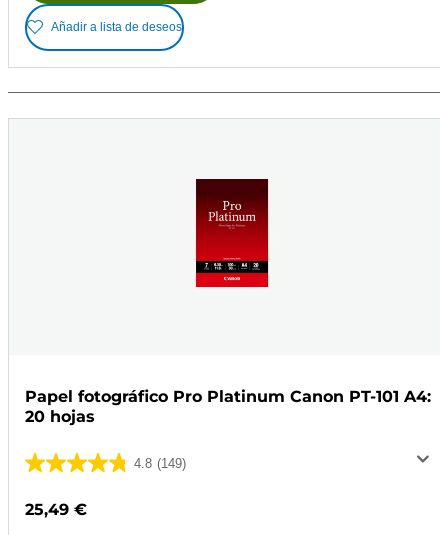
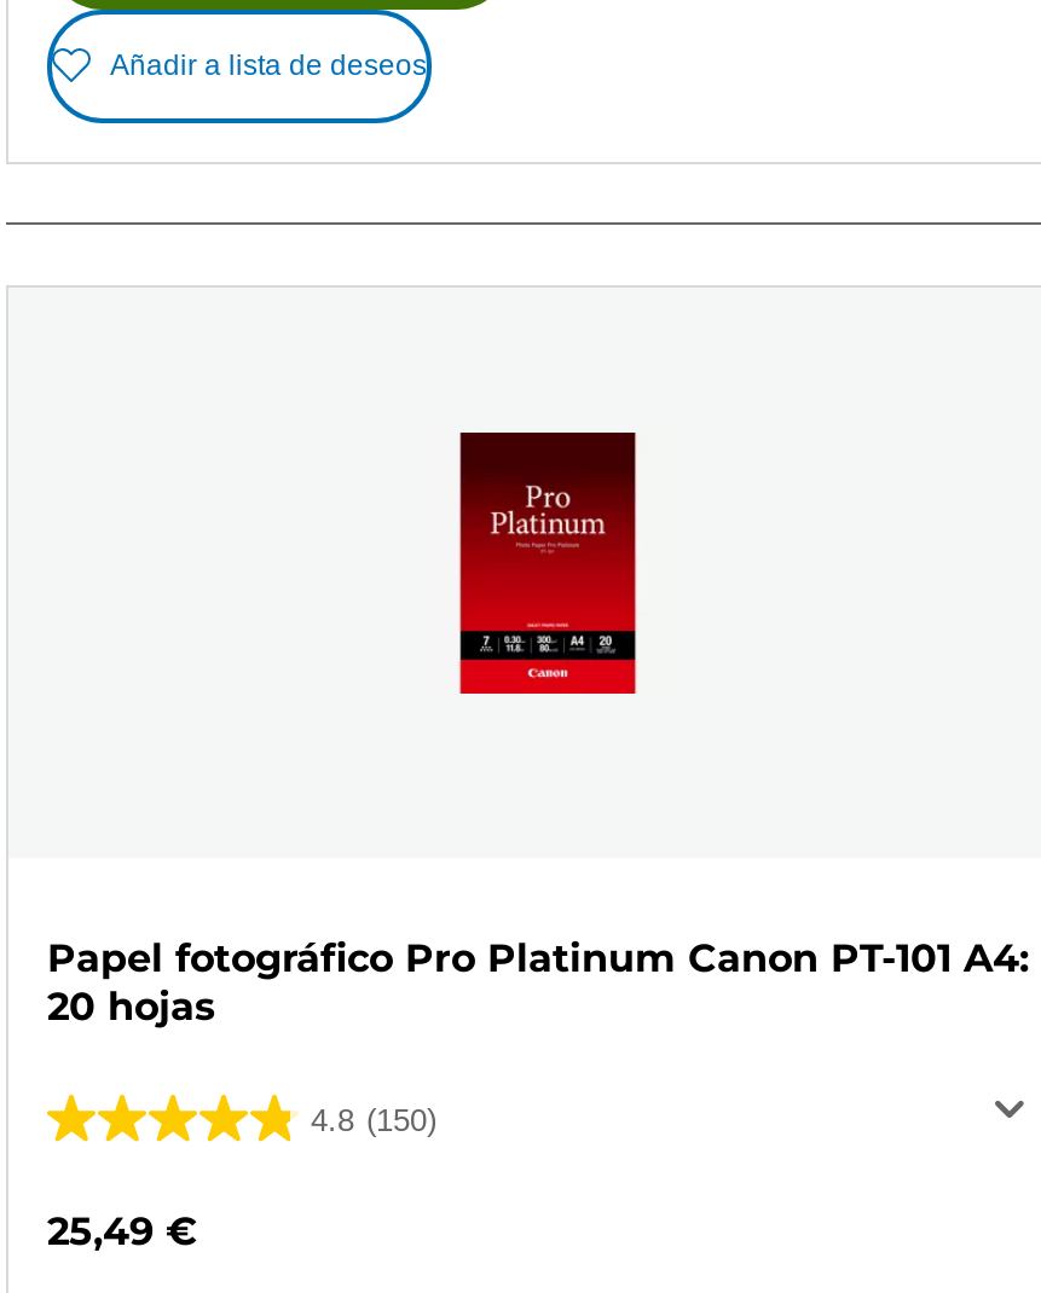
[134,456,186,471] 4.8 (149) -> [311,1102,436,1138] 4.8 (150)

